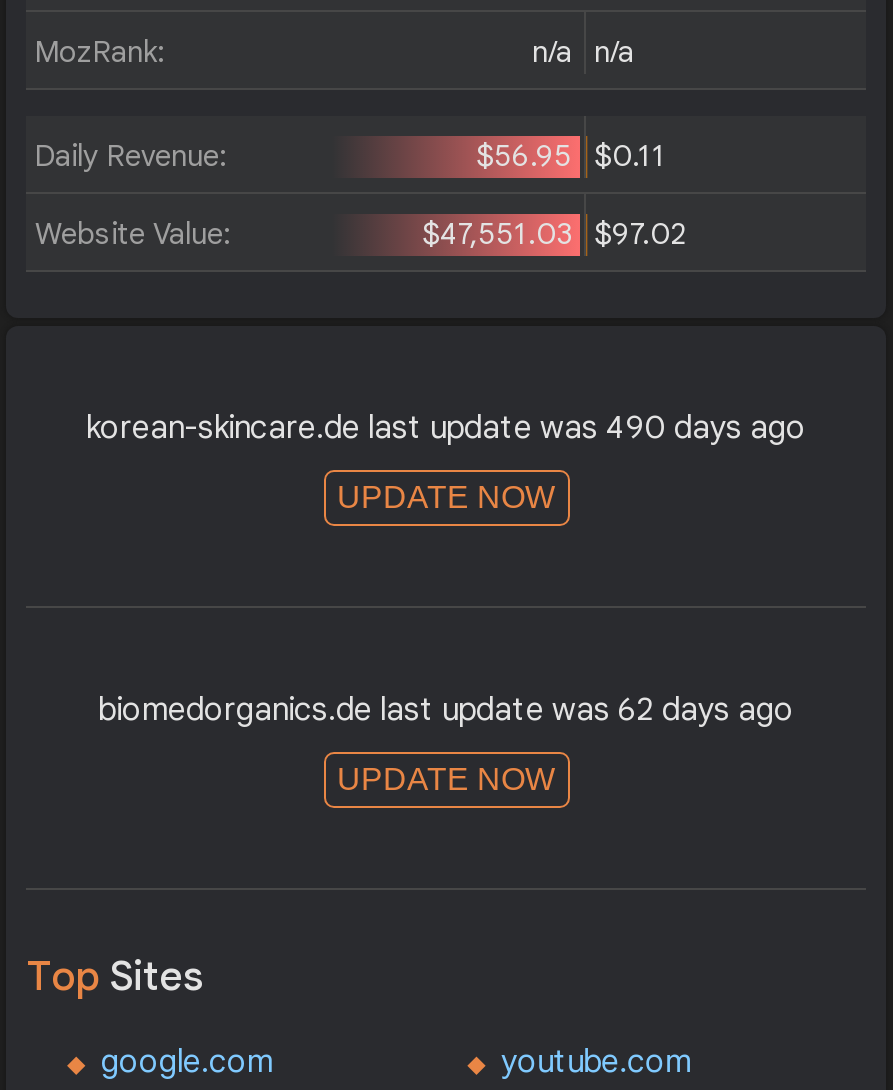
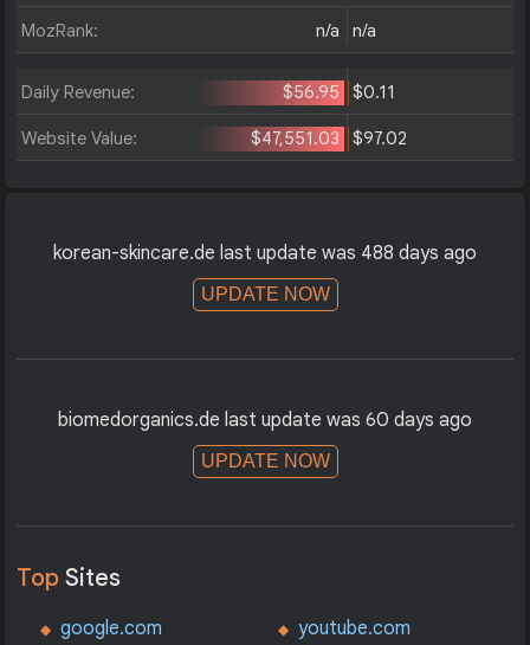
[86,408,806,448] korean-skincare.de last update was 490 days ago -> [53,241,477,265] korean-skincare.de last update was 488 days ago
[98,690,794,730] biomedorganics.de last update was 62 days ago -> [58,408,472,432] biomedorganics.de last update was 60 days ago

